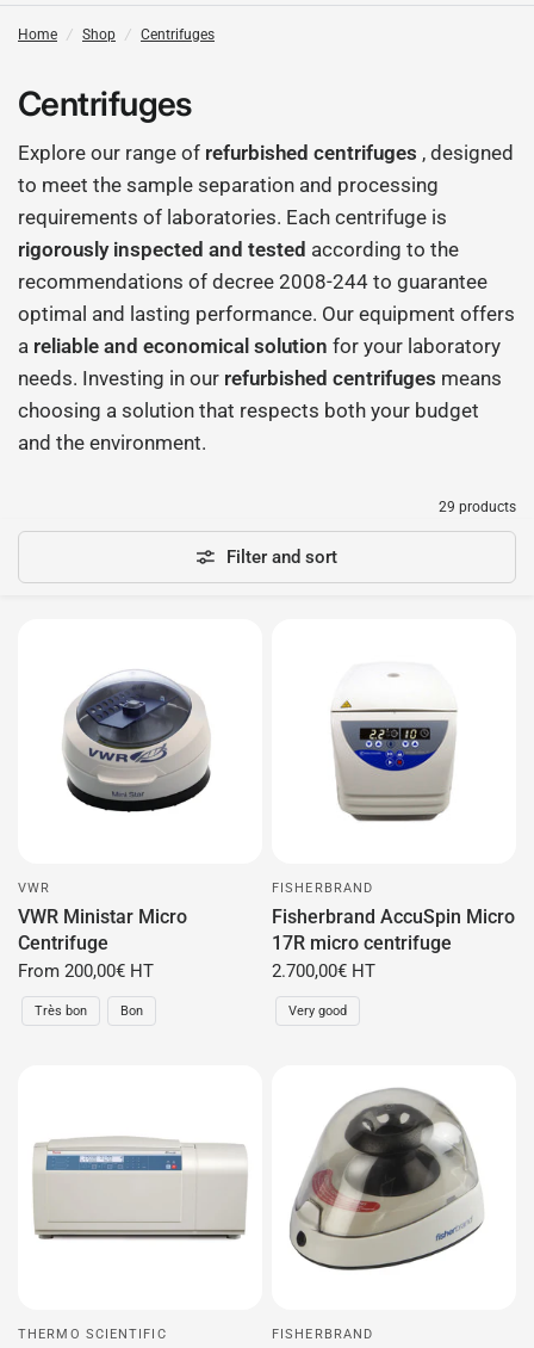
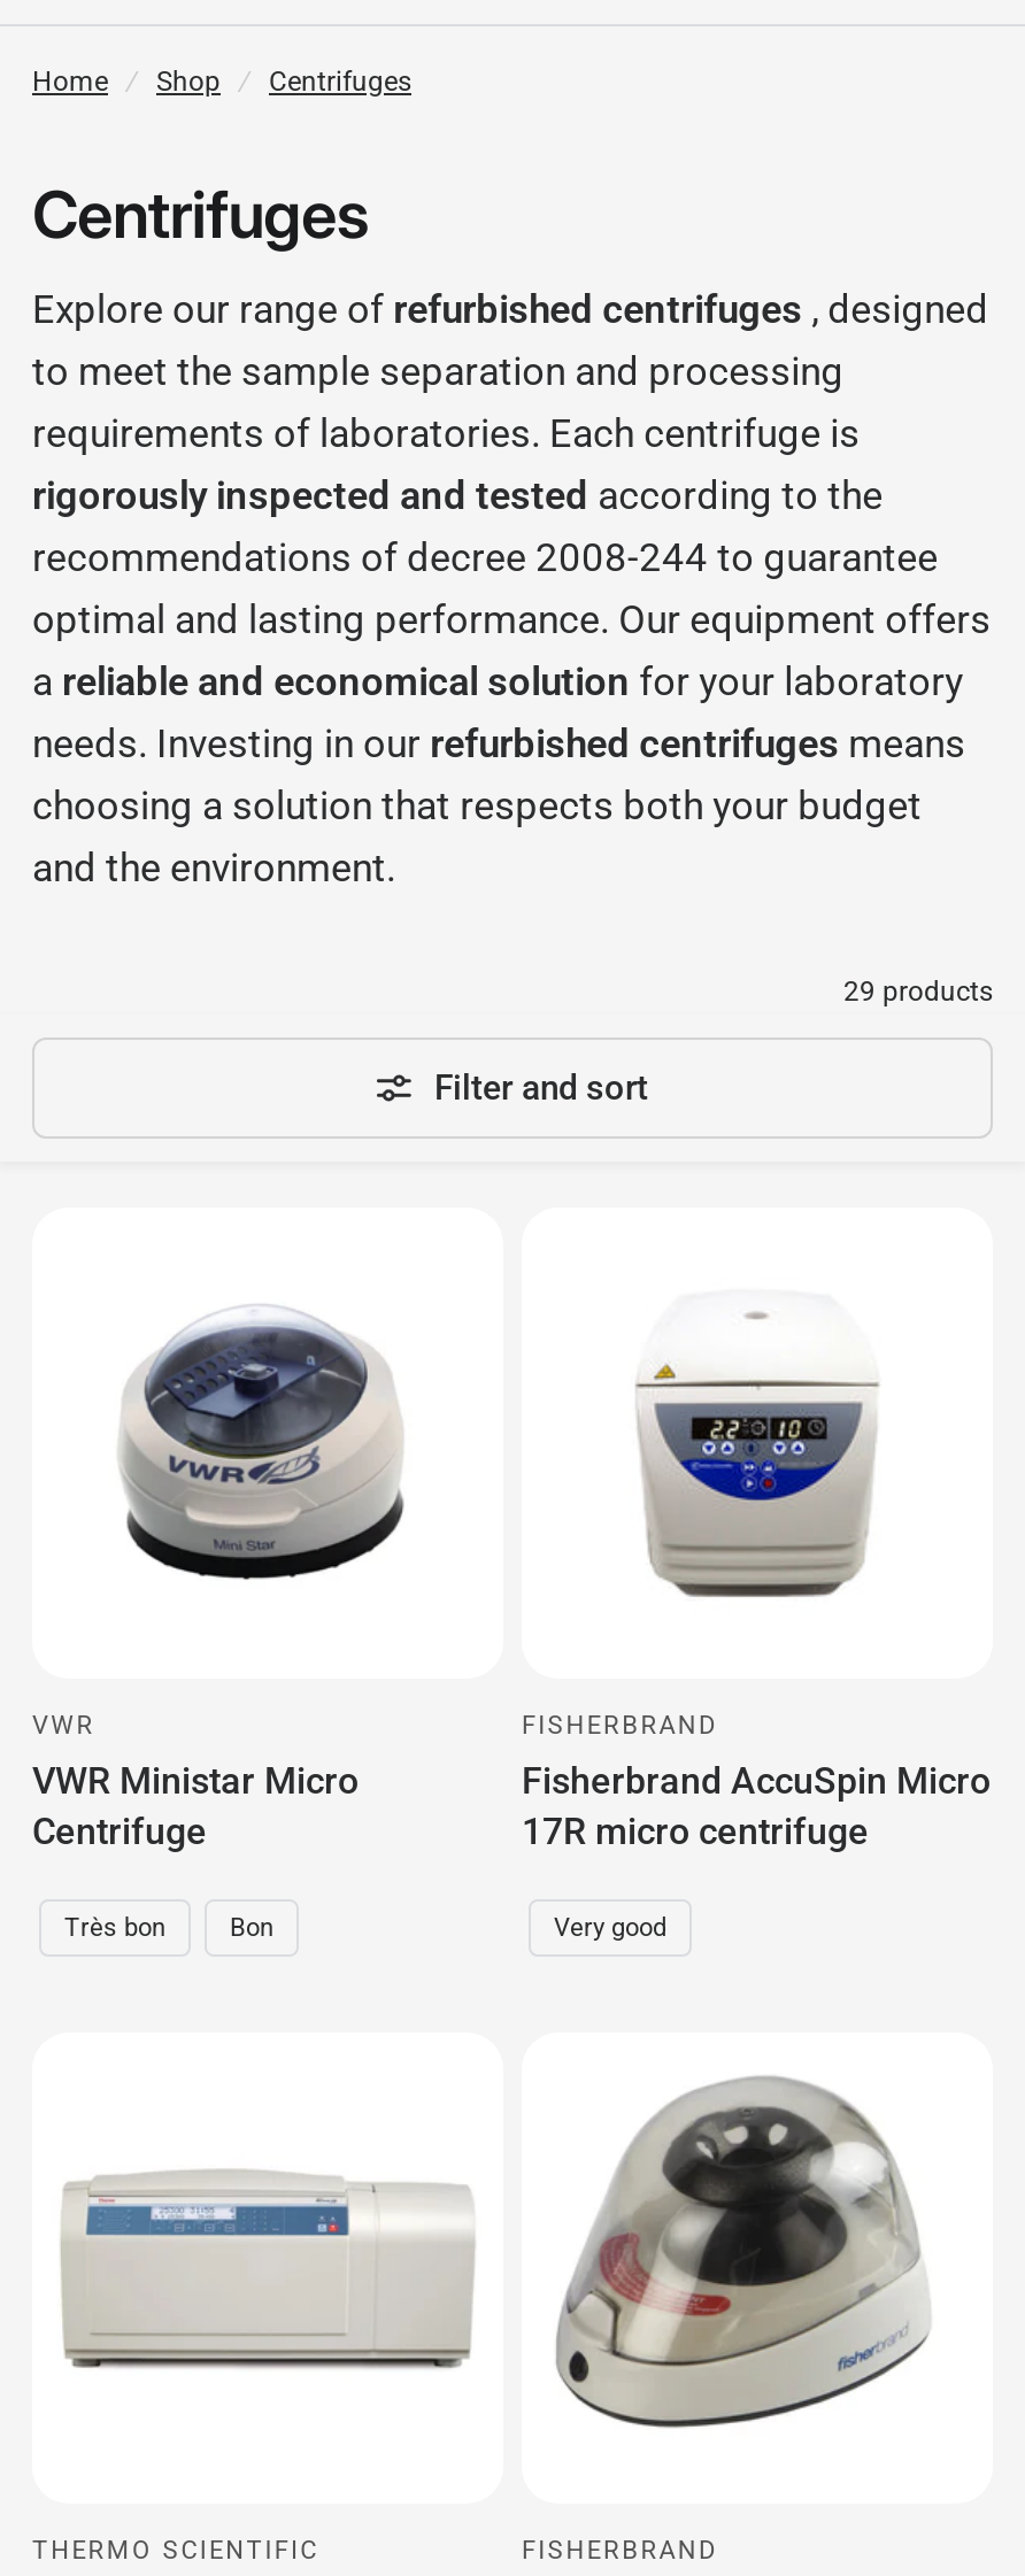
[18,960,154,982] From 200,00€ HT -> none
[272,960,375,982] 2.700,00€ HT -> none

